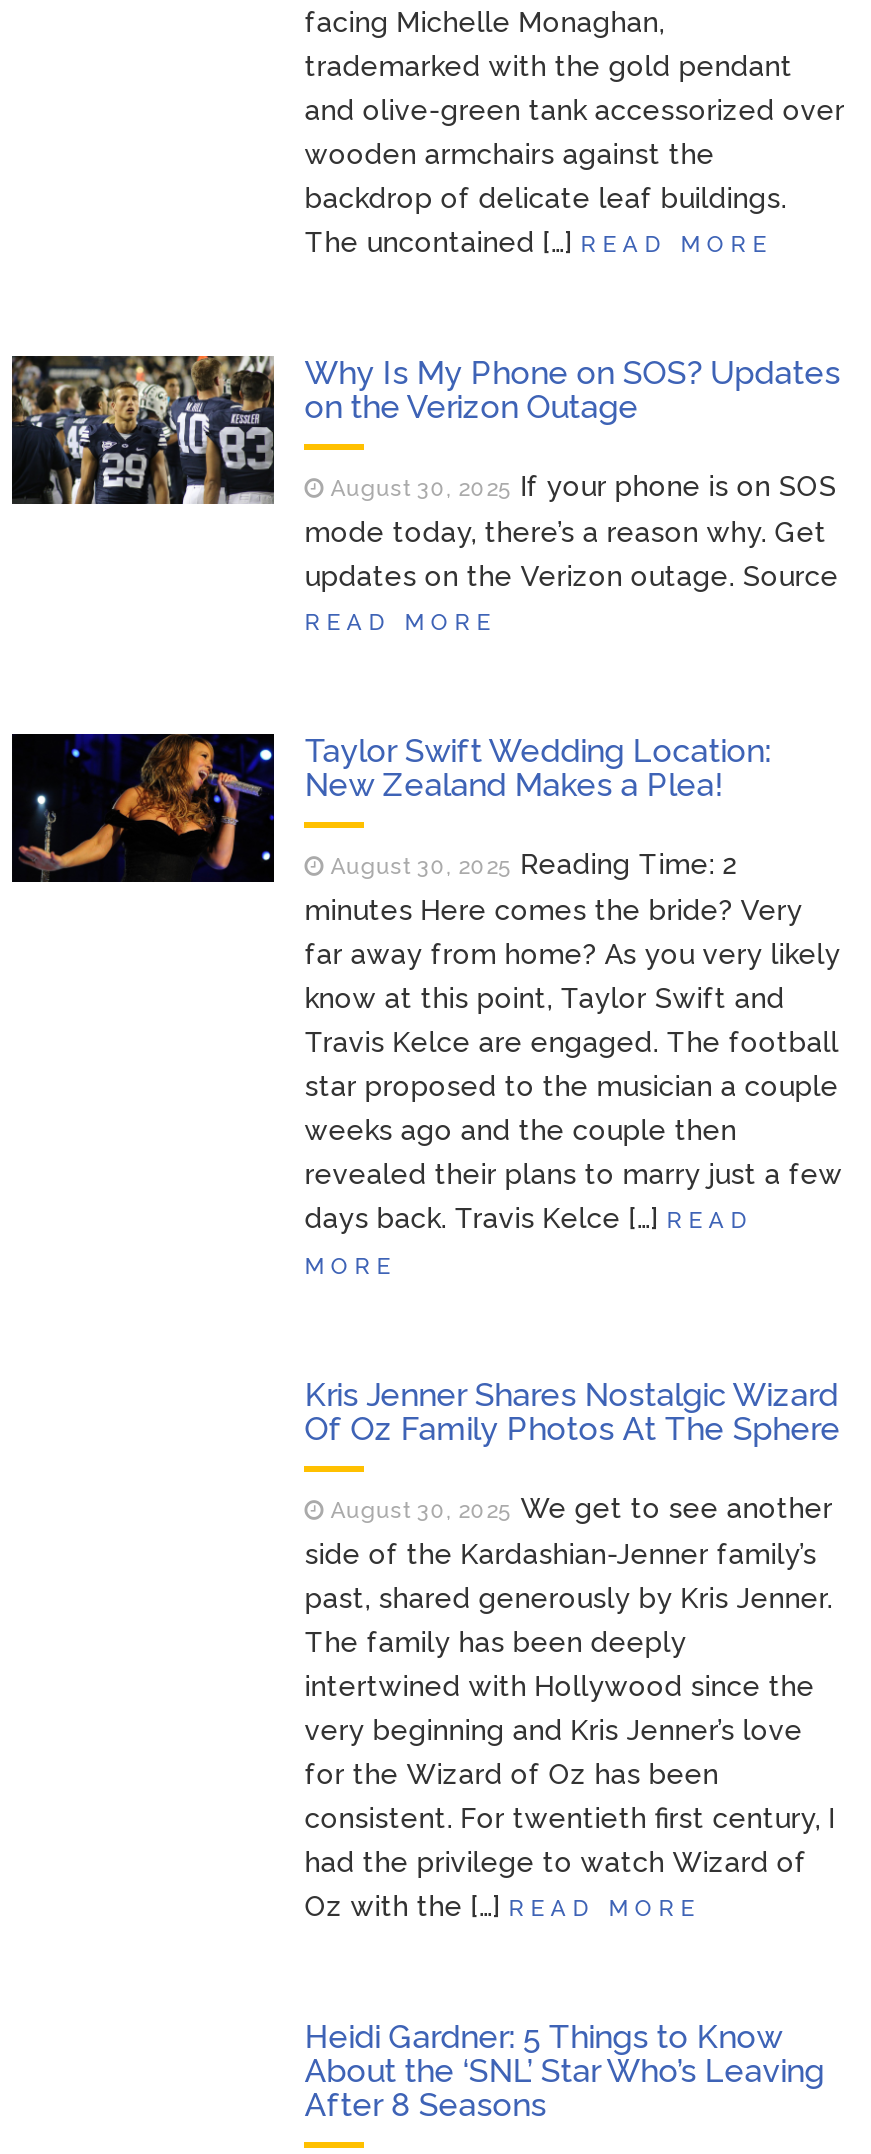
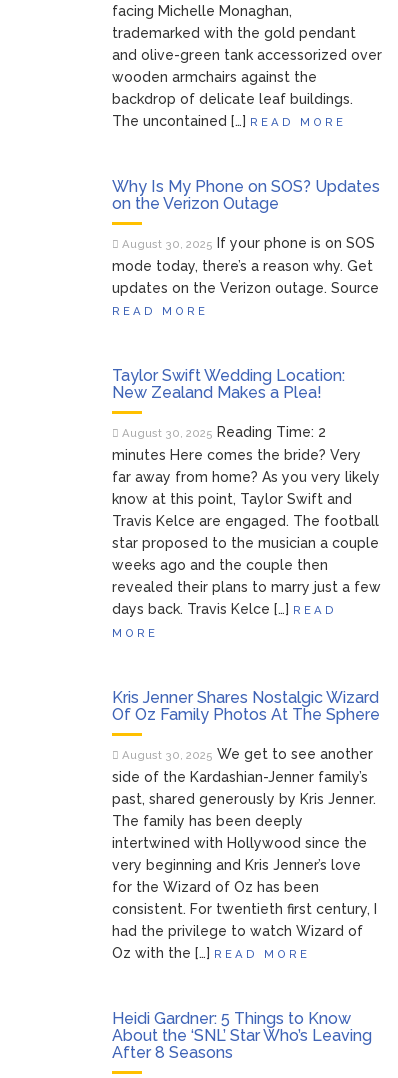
[10,354,276,506] [image] -> none
[10,732,276,884] [image] -> none

